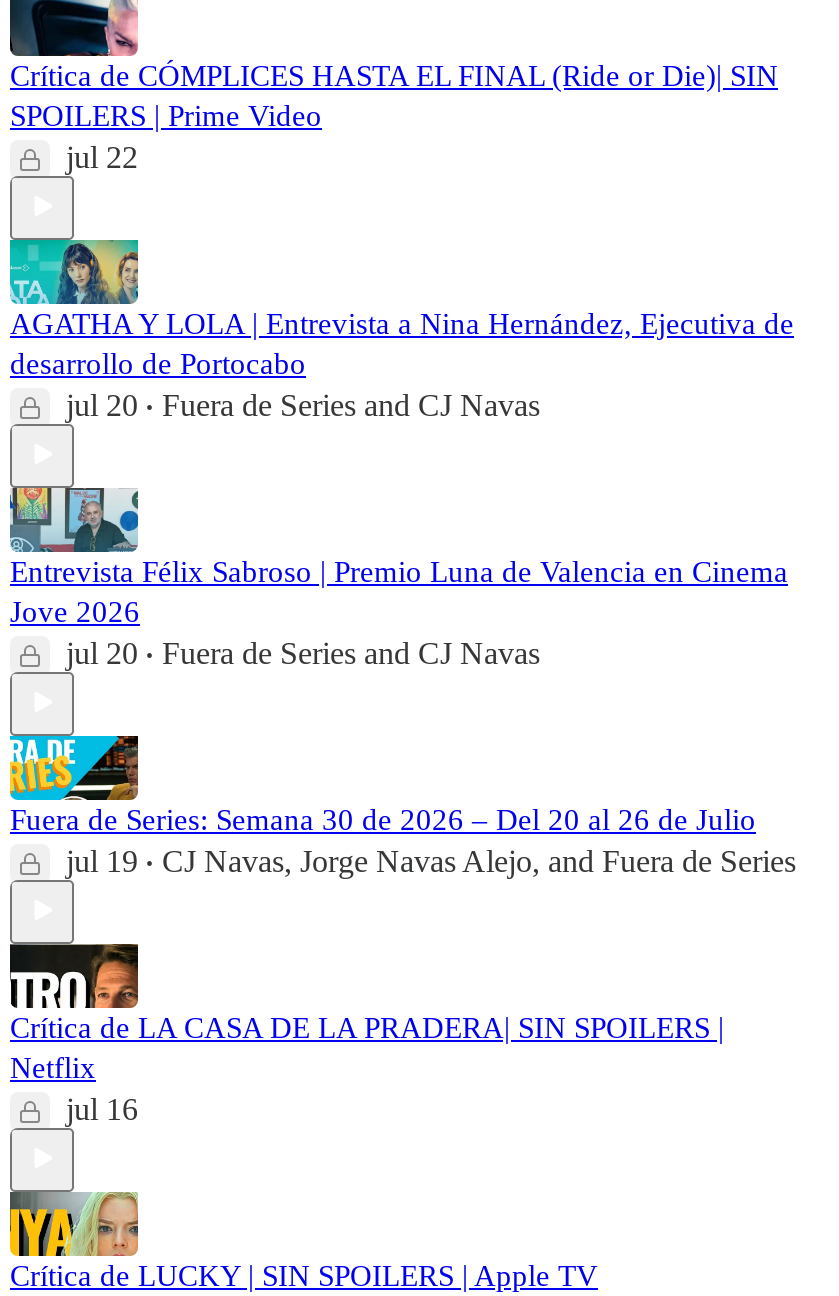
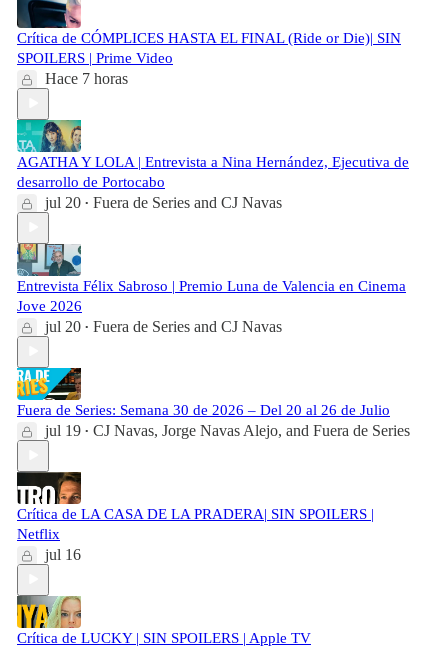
[66,139,138,173] jul 22 -> [45,70,128,87] Hace 7 horas

